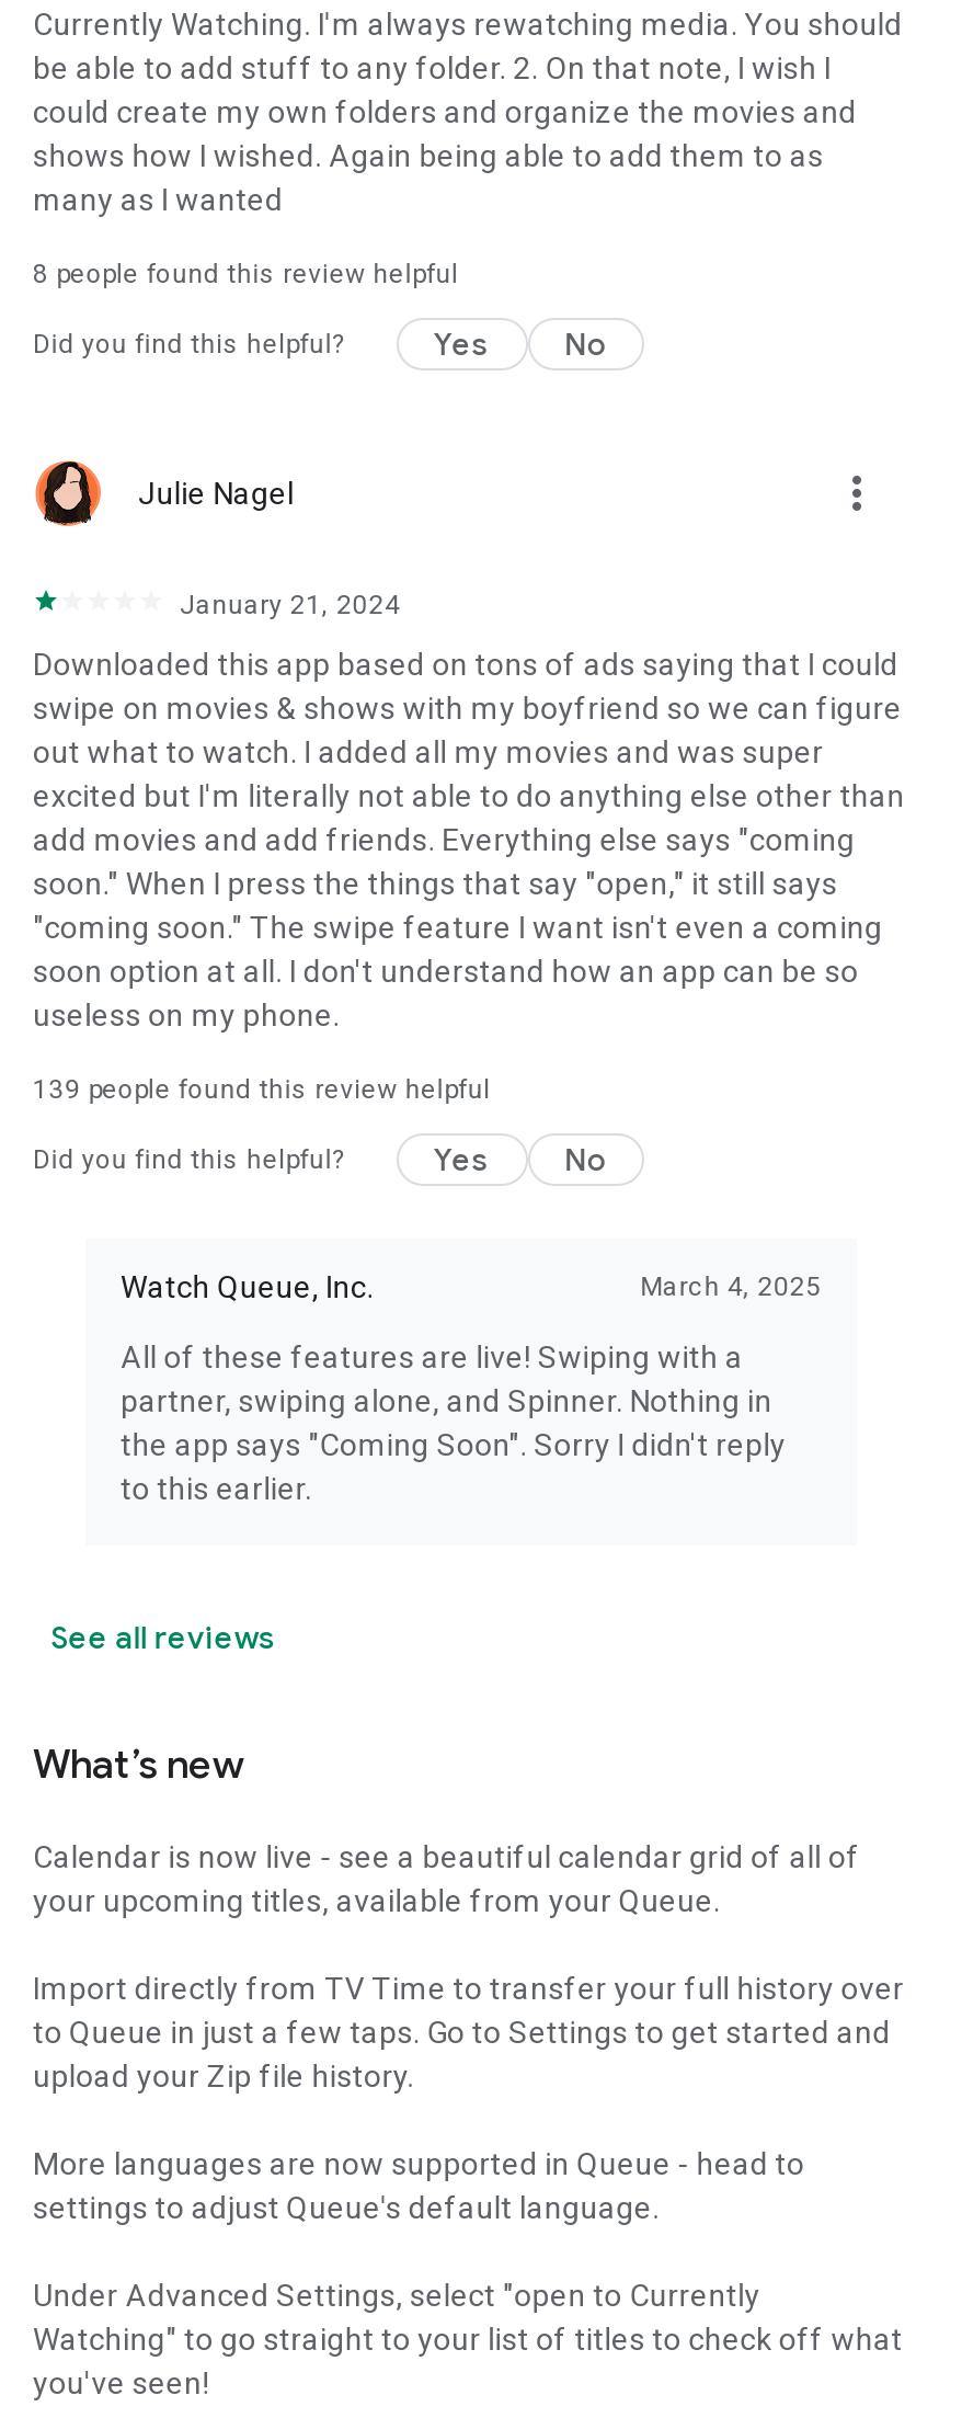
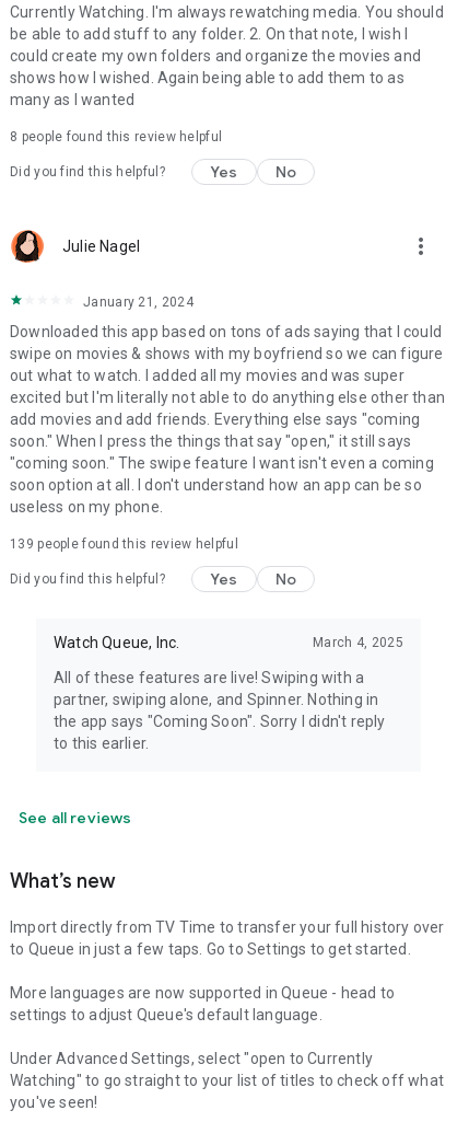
[33,1839,860,1918] Calendar is now live - see a beautiful calendar grid of all of | your upcoming titles, available from your Queue. -> none
[33,2015,891,2094] to Queue in just a few taps. Go to Settings to get started and | upload your Zip file history. -> [10,940,411,958] to Queue in just a few taps. Go to Settings to get started.

